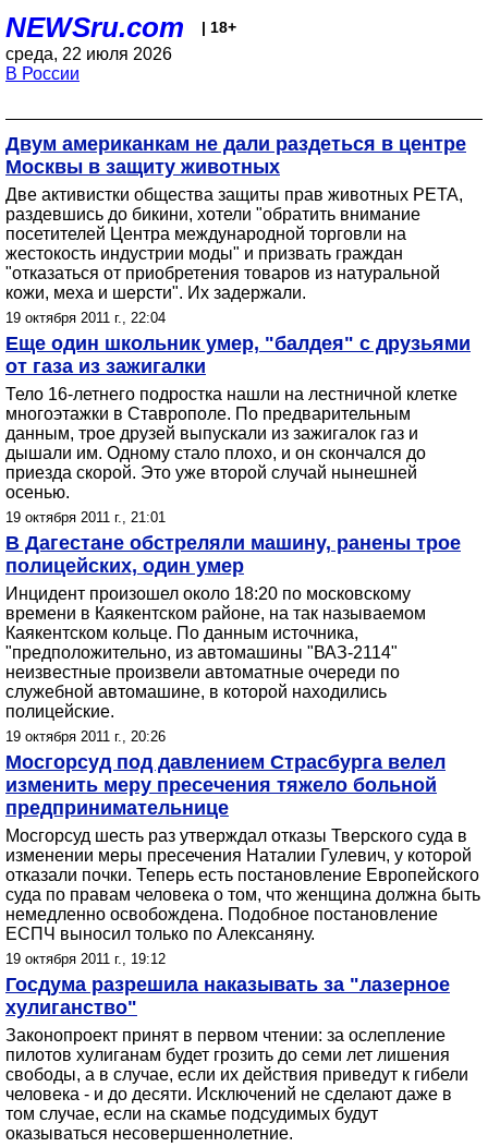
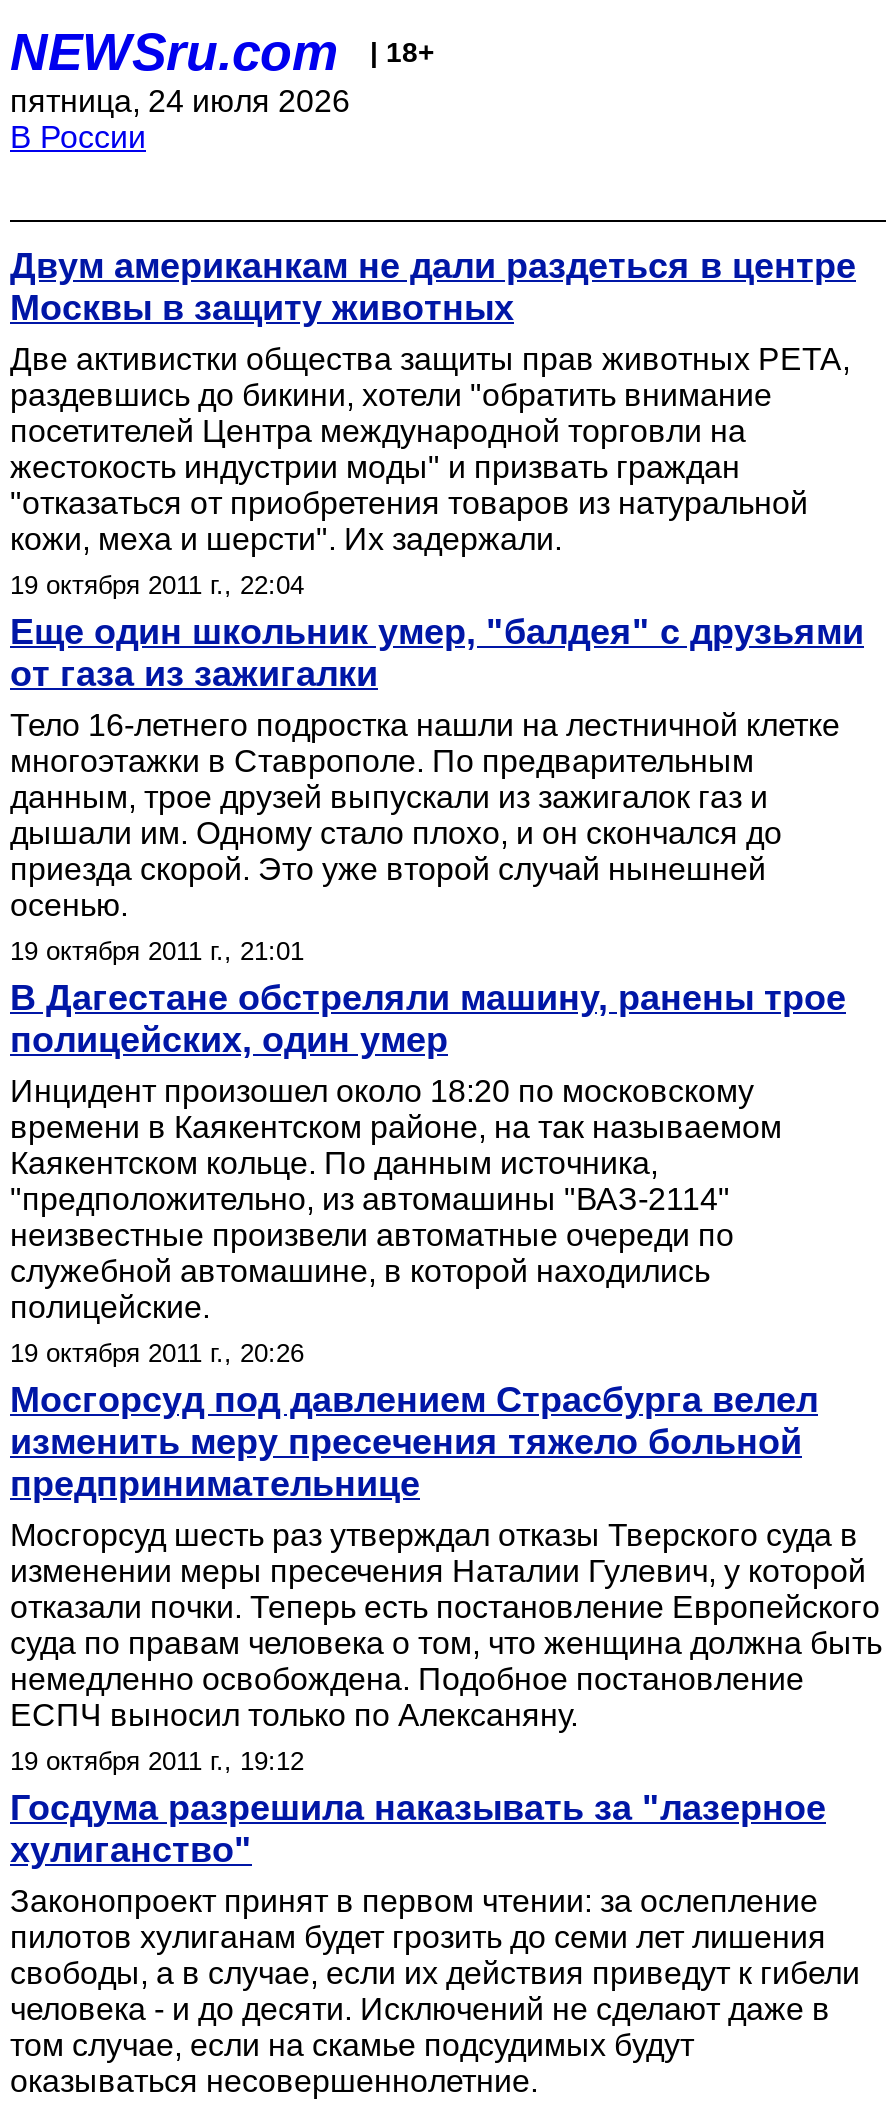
[5,45,172,63] среда, 22 июля 2026 -> [10,84,350,118] пятница, 24 июля 2026

